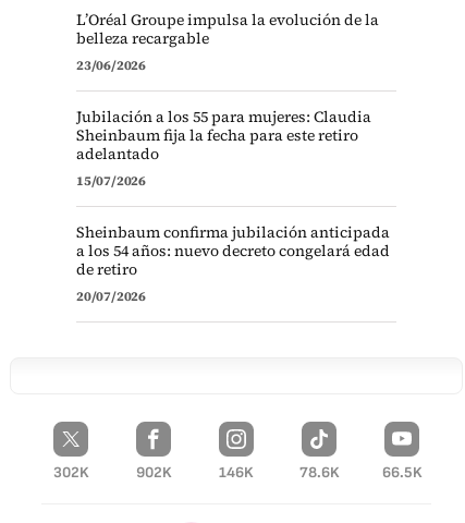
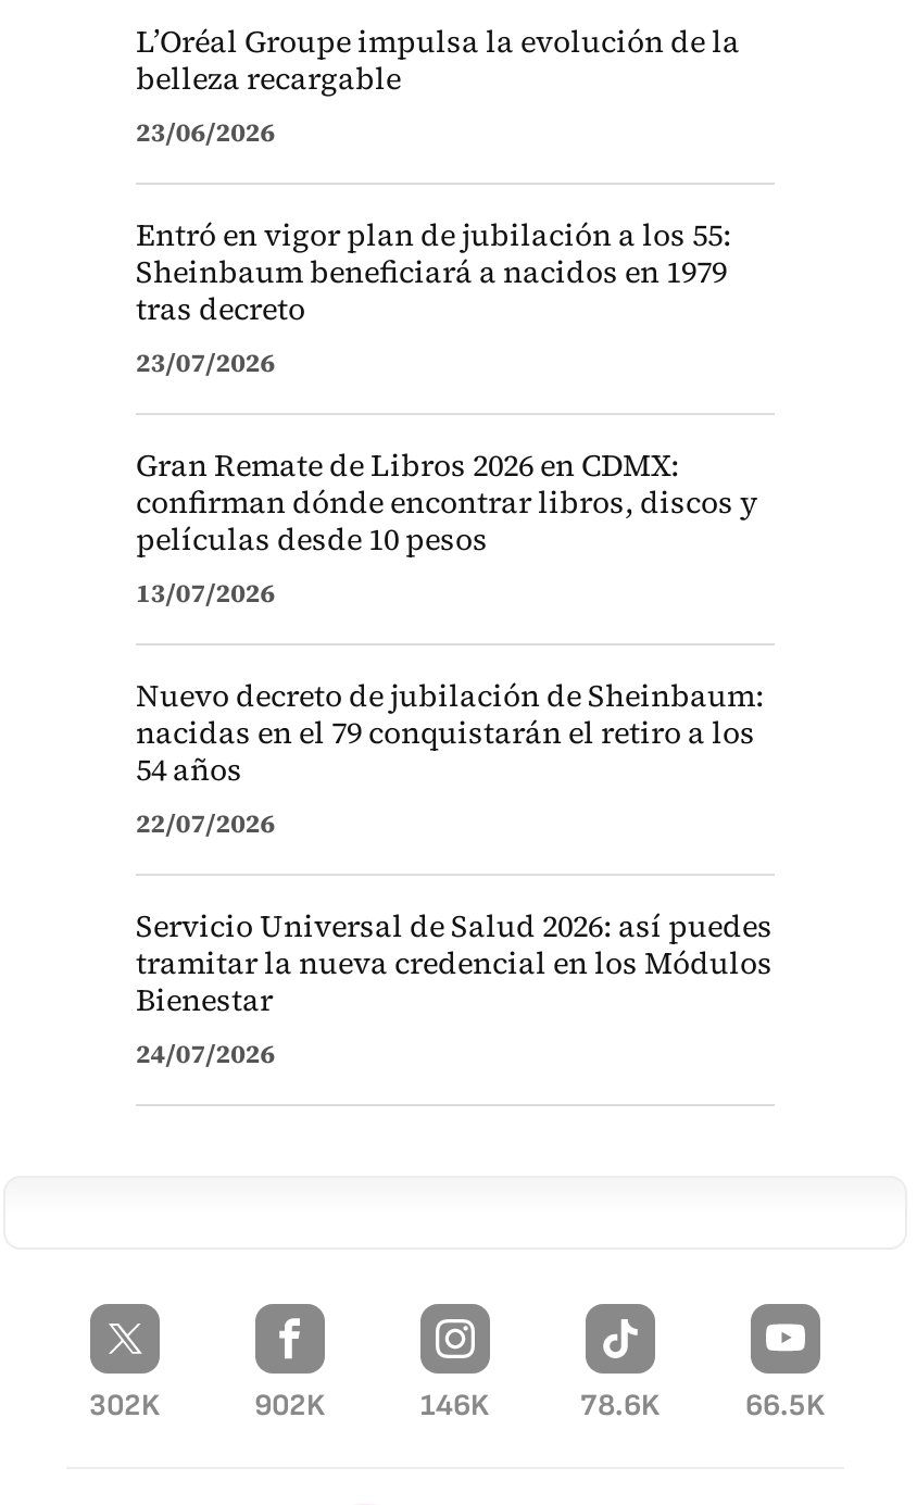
[76,106,390,305] Jubilación a los 55 para mujeres: Claudia | Sheinbaum fija la fecha para este retiro | adelantado | 15/07/2026 | Sheinbaum confirma jubilación anticipada | a los 54 años: nuevo decreto congelará edad | de retiro | 20/07/2026 -> [136,213,772,1071] Entró en vigor plan de jubilación a los 55: | Sheinbaum beneficiará a nacidos en 1979 | tras decreto | 23/07/2026 | Gran Remate de Libros 2026 en CDMX: | confirman dónde encontrar libros, discos y | películas desde 10 pesos | 13/07/2026 | Nuevo decreto de jubilación de Sheinbaum: | nacidas en el 79 conquistarán el retiro a los | 54 años | 22/07/2026 | Servicio Universal de Salud 2026: así puedes | tramitar la nueva credencial en los Módulos | Bienestar | 24/07/2026

